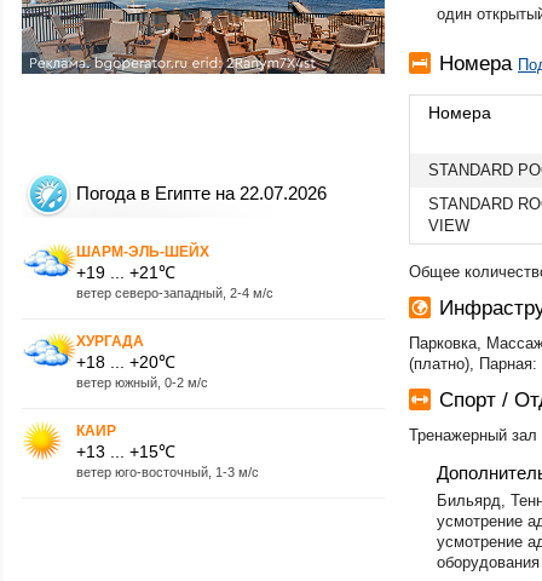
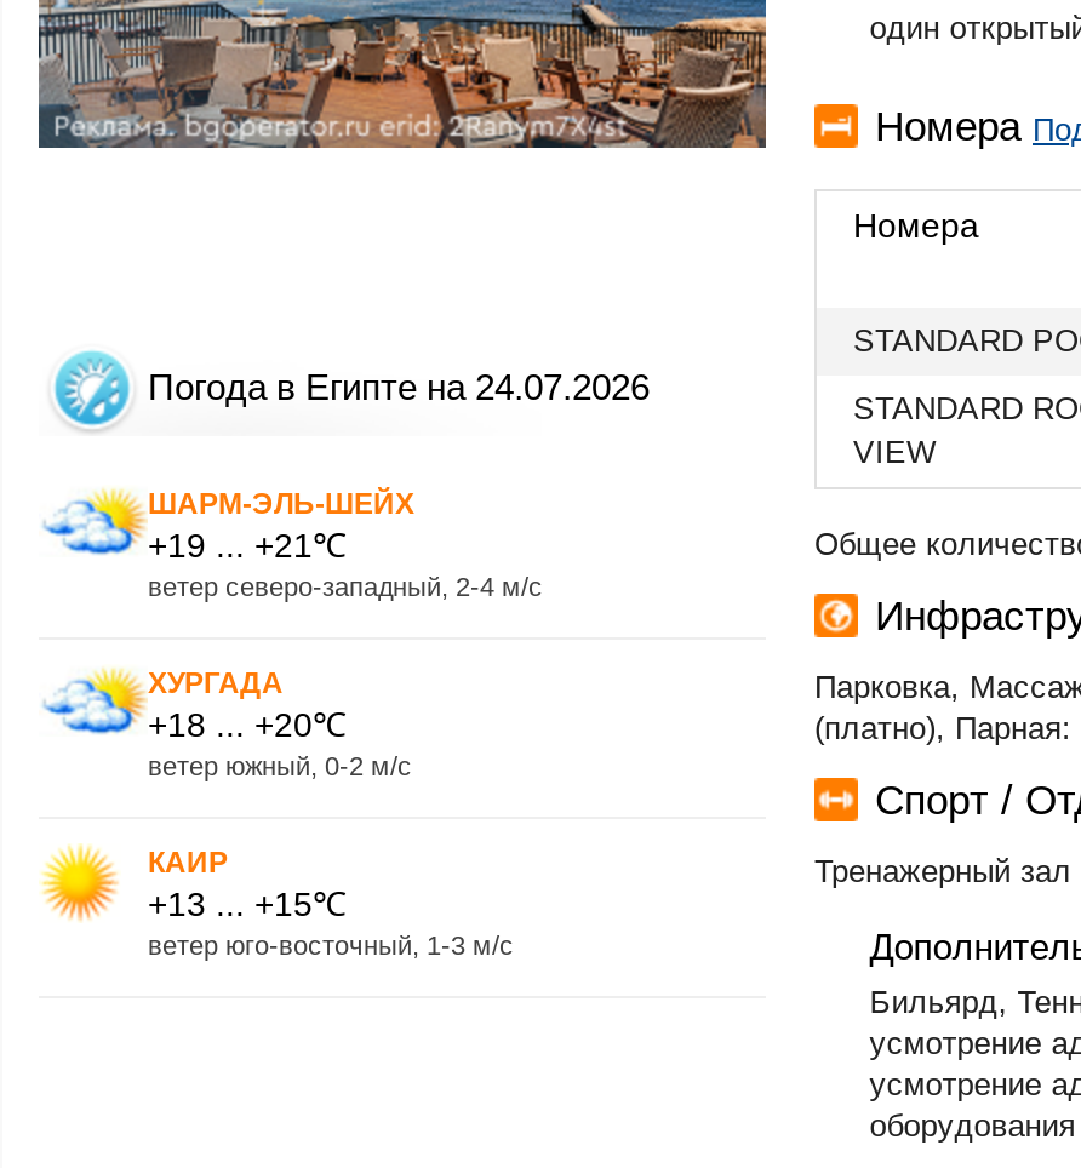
[76,183,327,203] Погода в Египте на 22.07.2026 -> [148,366,650,407] Погода в Египте на 24.07.2026

